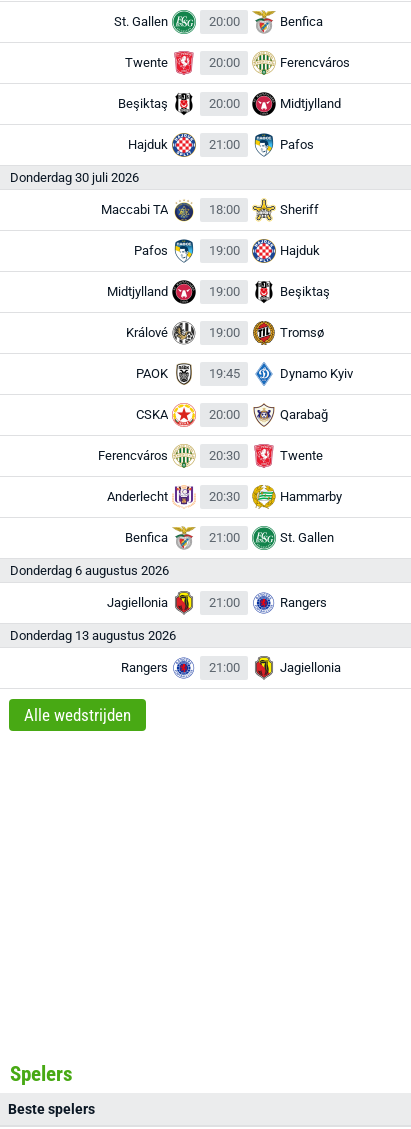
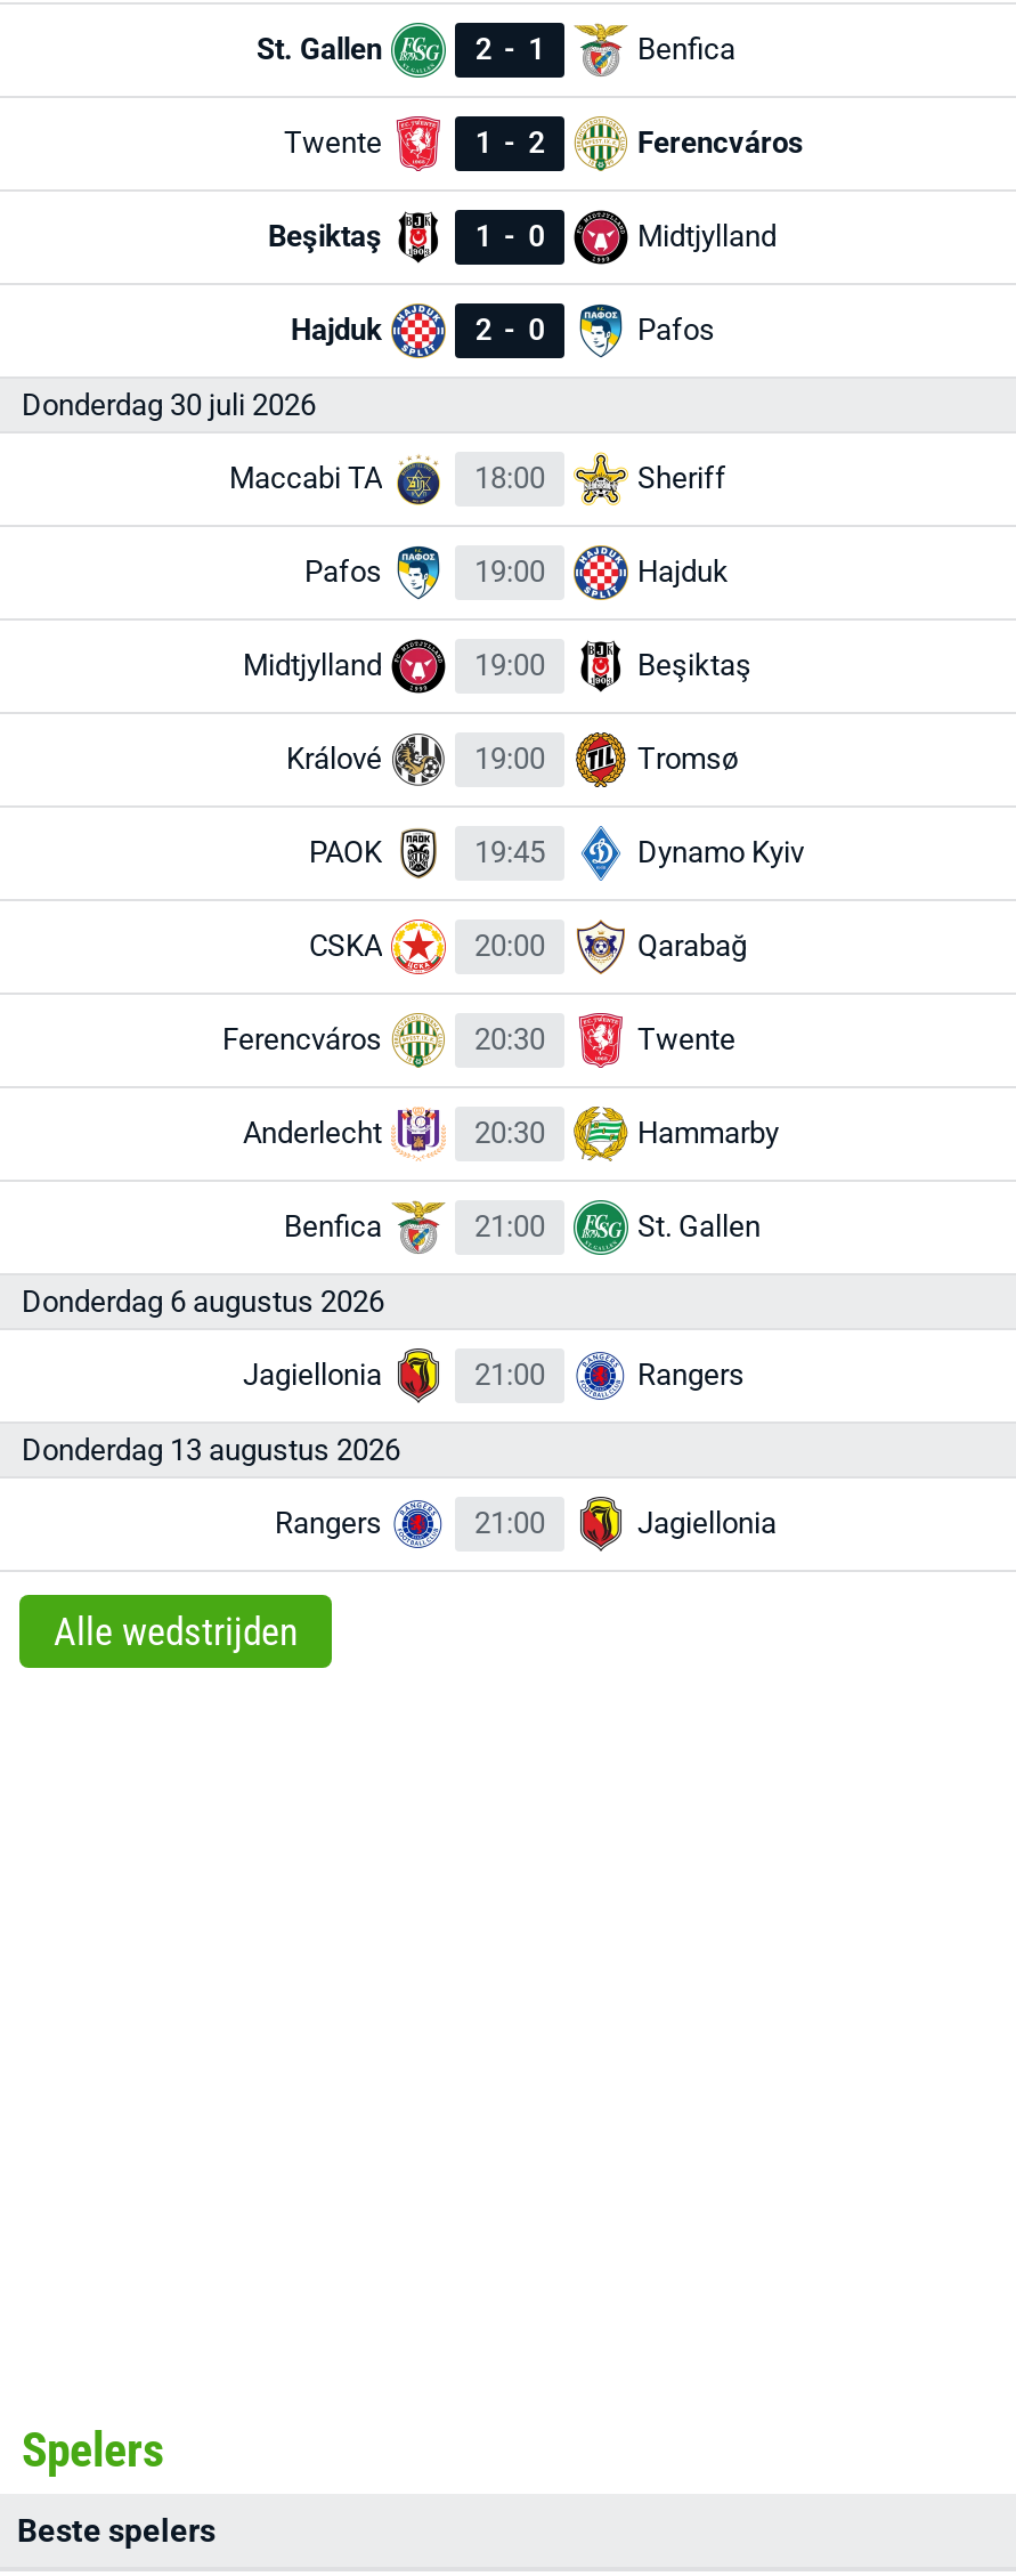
[208,14,239,29] 20:00 -> [475,32,544,66] 2 - 1
[208,55,239,70] 20:00 -> [475,125,544,160] 1 - 2
[208,96,239,111] 20:00 -> [475,219,544,253] 1 - 0
[208,137,239,152] 21:00 -> [475,313,544,347] 2 - 0

